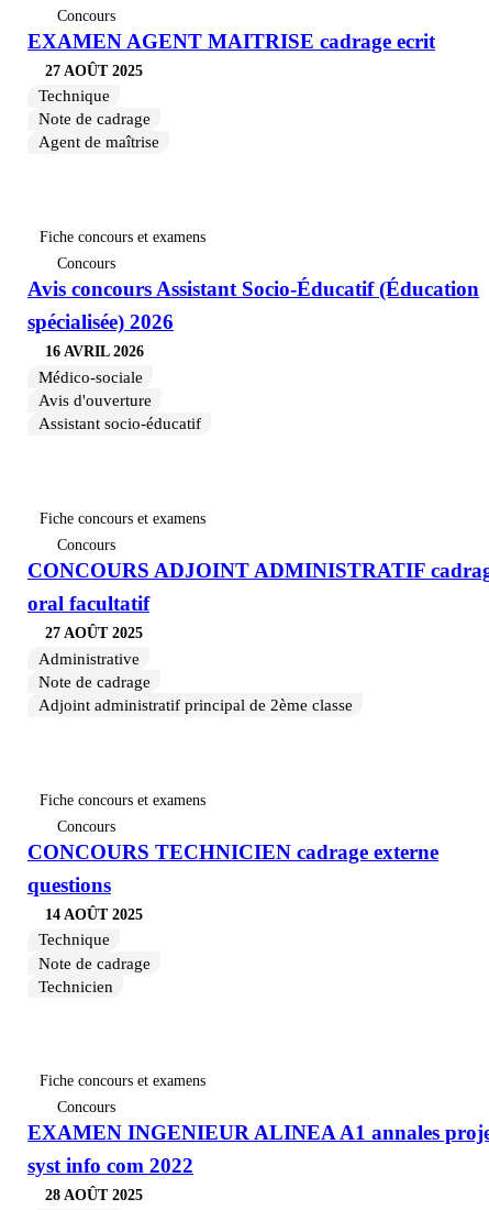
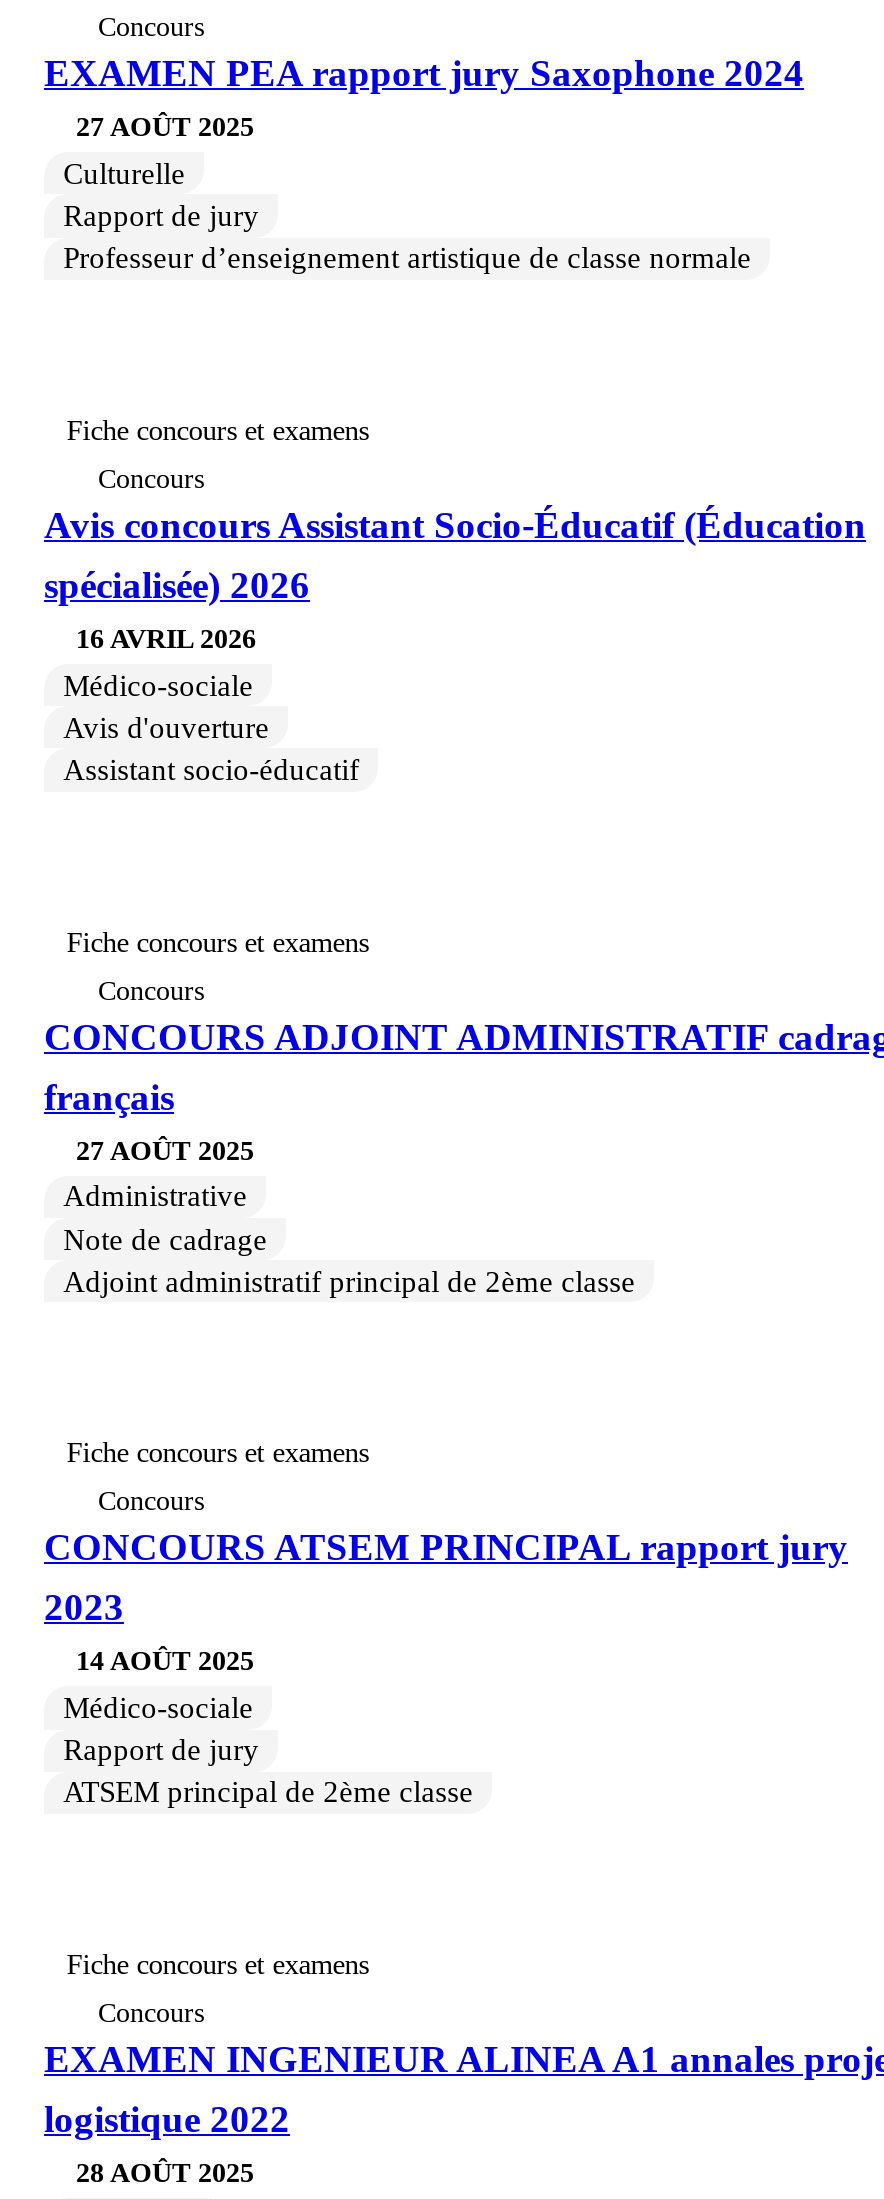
[27,29,435,52] EXAMEN AGENT MAITRISE cadrage ecrit -> [44,52,804,94] EXAMEN PEA rapport jury Saxophone 2024
[38,86,159,151] Technique | Note de cadrage | Agent de maîtrise -> [63,155,751,274] Culturelle | Rapport de jury | Professeur d’enseignement artistique de classe normale
[27,592,149,615] oral facultatif -> [44,1075,174,1117] français
[27,840,438,896] CONCOURS TECHNICIEN cadrage externe | questions -> [44,1526,848,1628] CONCOURS ATSEM PRINCIPAL rapport jury | 2023
[38,930,150,995] Technique | Note de cadrage | Technicien -> [63,1690,473,1808] Médico-sociale | Rapport de jury | ATSEM principal de 2ème classe
[27,1154,193,1178] syst info com 2022 -> [44,2098,290,2140] logistique 2022

